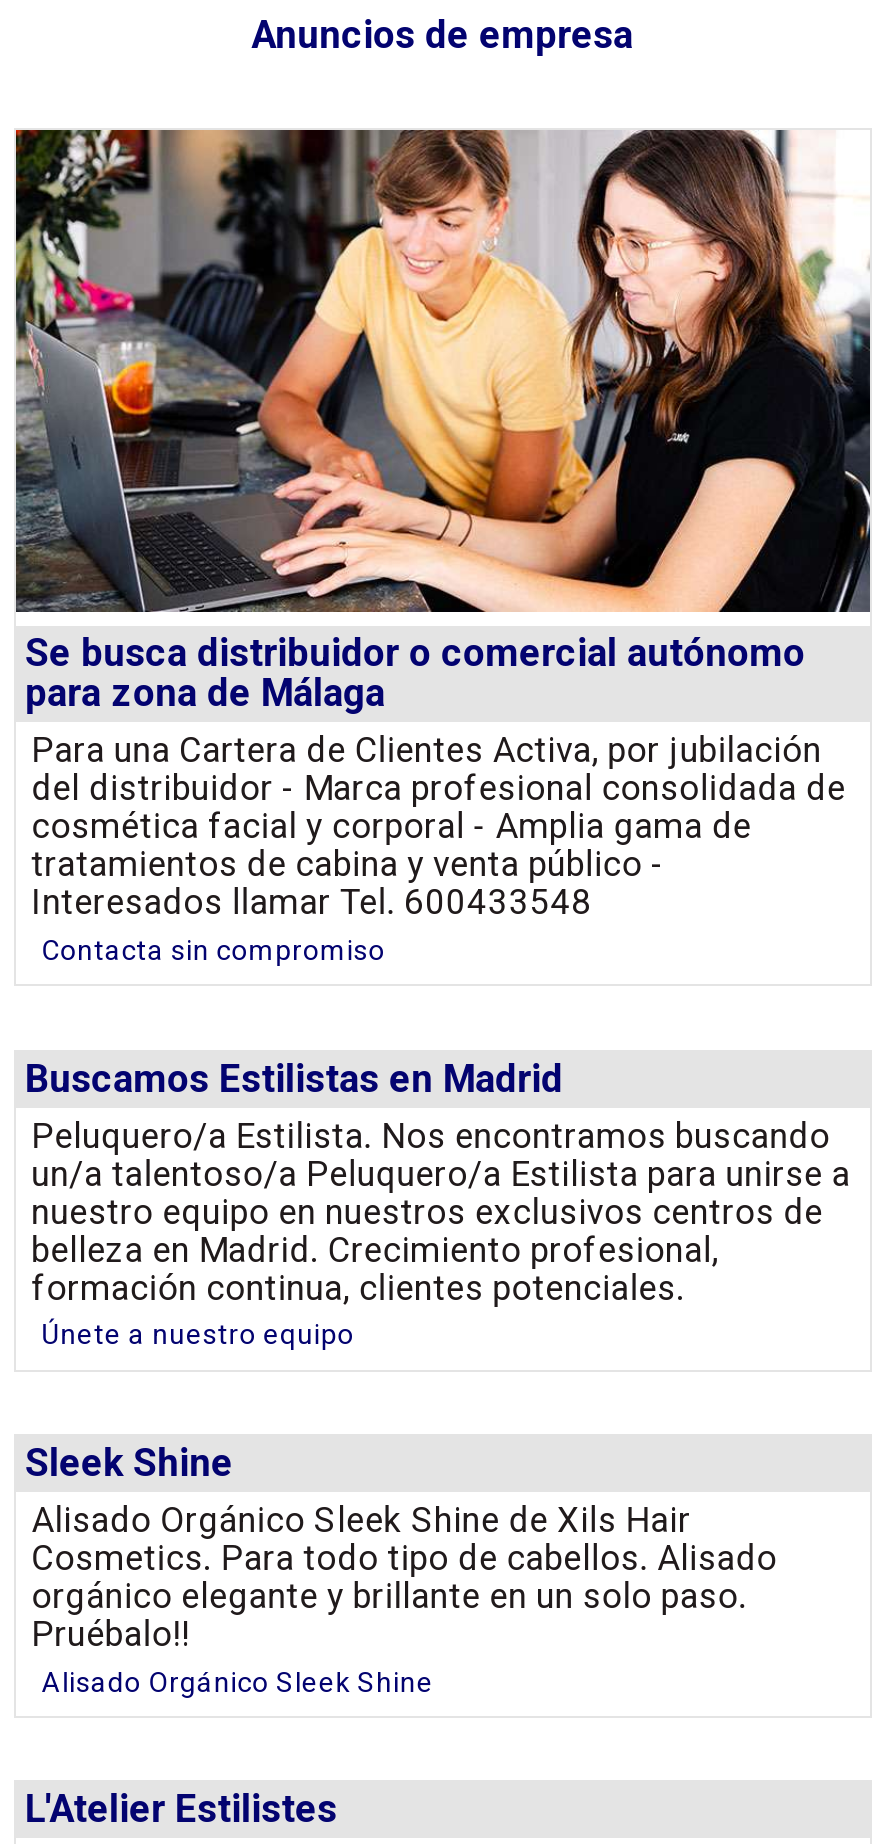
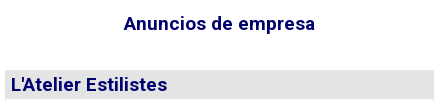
[14,127,872,1698] [image] | Se busca distribuidor o comercial autónomo | para zona de Málaga | Para una Cartera de Clientes Activa, por jubilación | del distribuidor - Marca profesional consolidada de | cosmética facial y corporal - Amplia gama de | tratamientos de cabina y venta público - | Interesados llamar Tel. 600433548 | Contacta sin compromiso | Buscamos Estilistas en Madrid | Peluquero/a Estilista. Nos encontramos buscando | un/a talentoso/a Peluquero/a Estilista para unirse a | nuestro equipo en nuestros exclusivos centros de | belleza en Madrid. Crecimiento profesional, | formación continua, clientes potenciales. | Únete a nuestro equipo | Sleek Shine | Alisado Orgánico Sleek Shine de Xils Hair | Cosmetics. Para todo tipo de cabellos. Alisado | orgánico elegante y brillante en un solo paso. | Pruébalo!! | Alisado Orgánico Sleek Shine -> none

